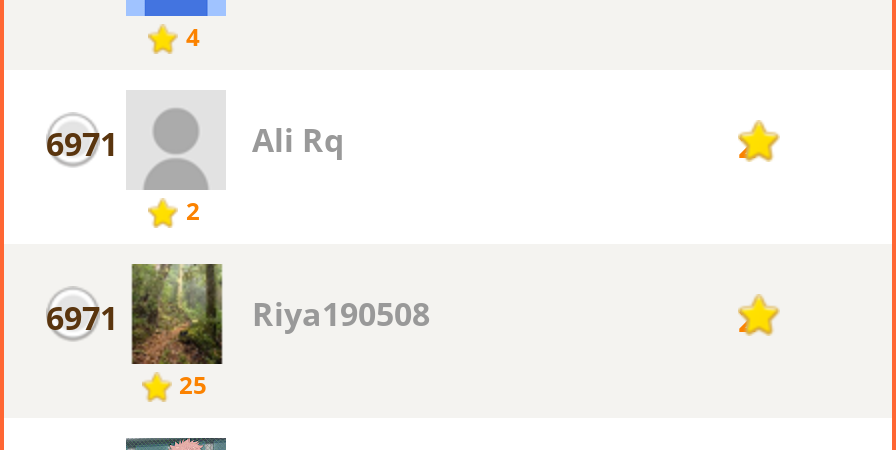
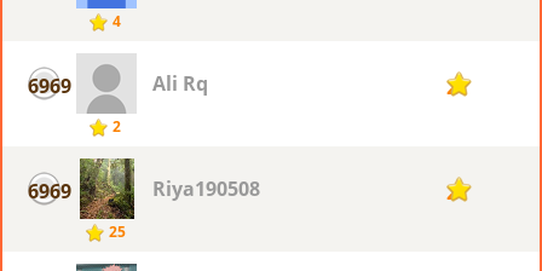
[46,122,118,166] 6971 -> [28,73,71,99] 6969
[46,296,118,340] 6971 -> [28,178,71,204] 6969

